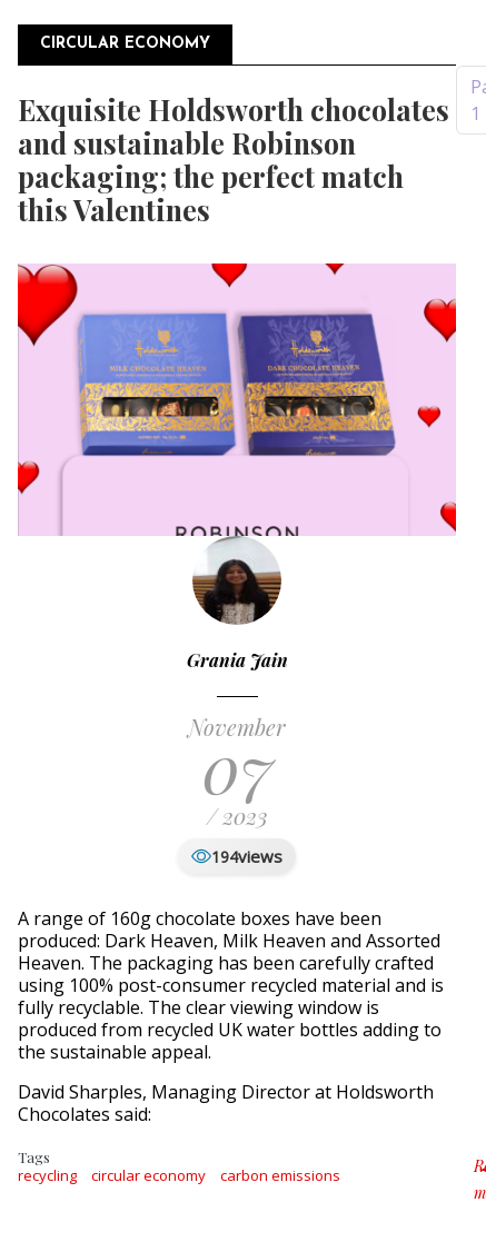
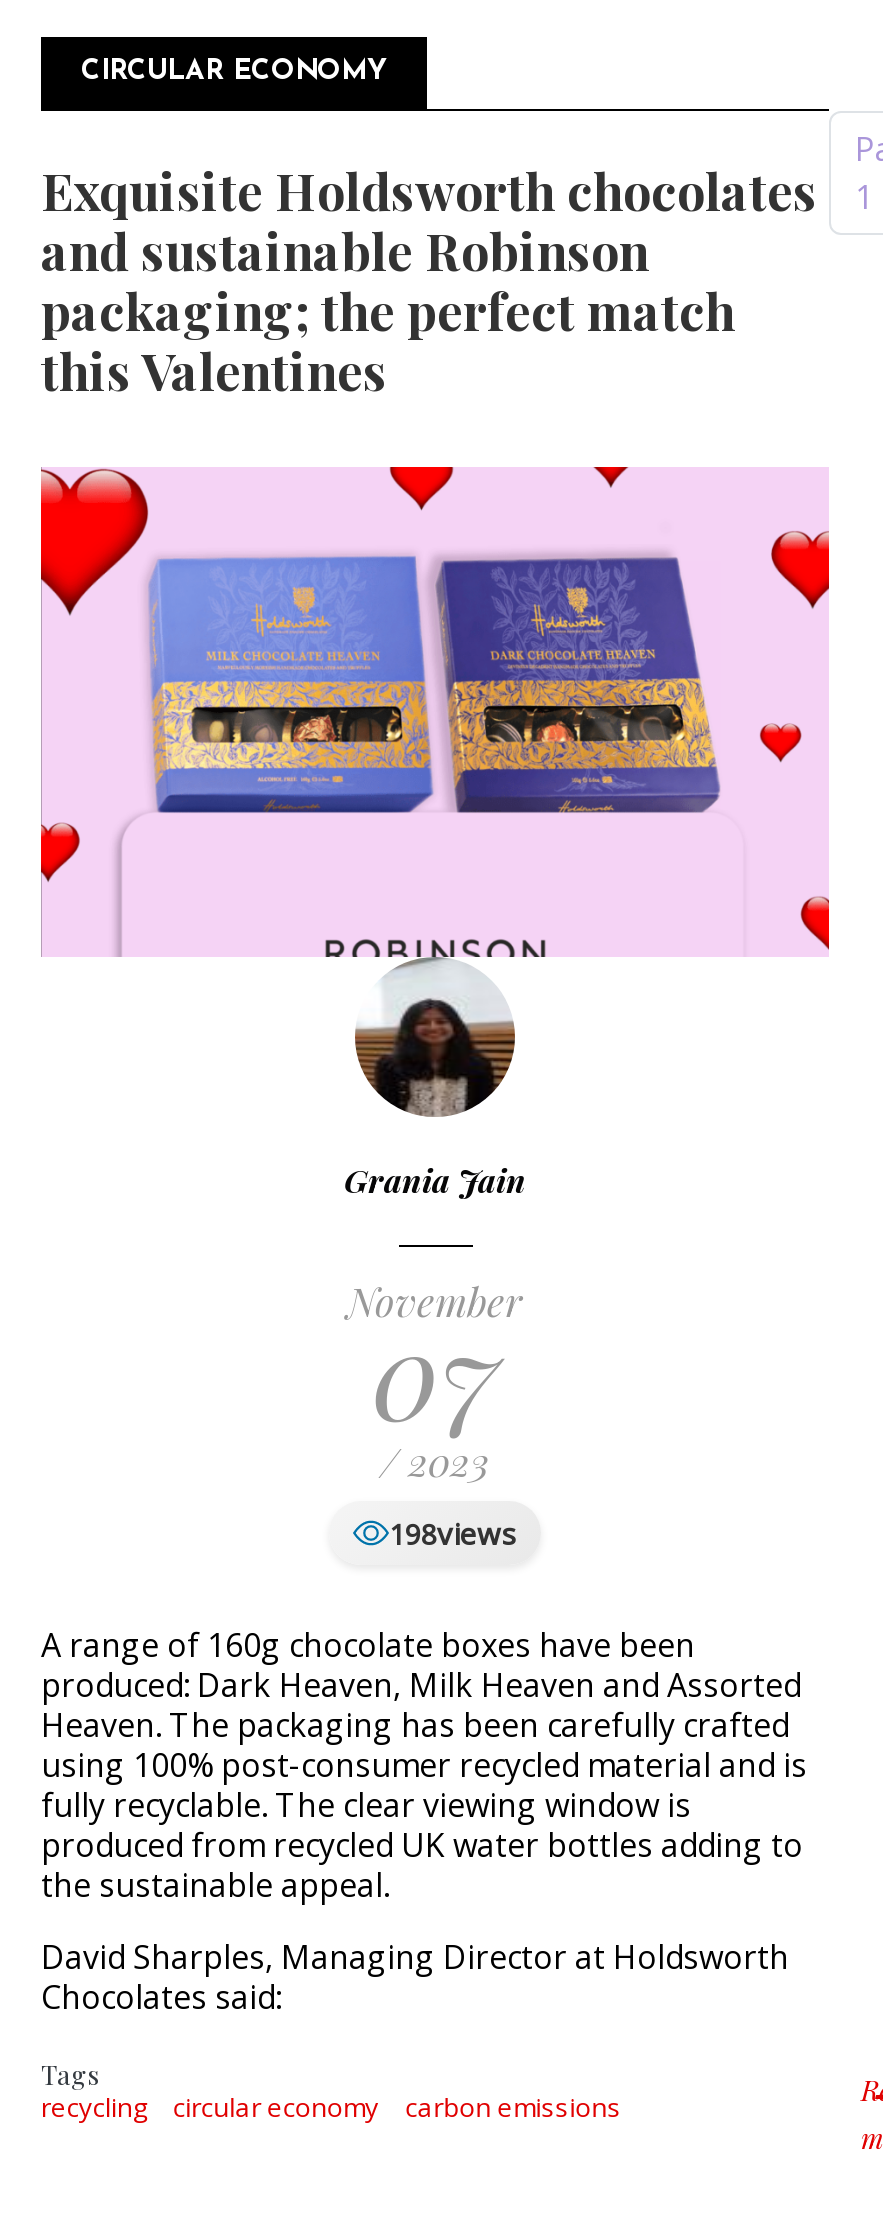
[211,845,282,868] 194views -> [389,1514,517,1554] 198views

